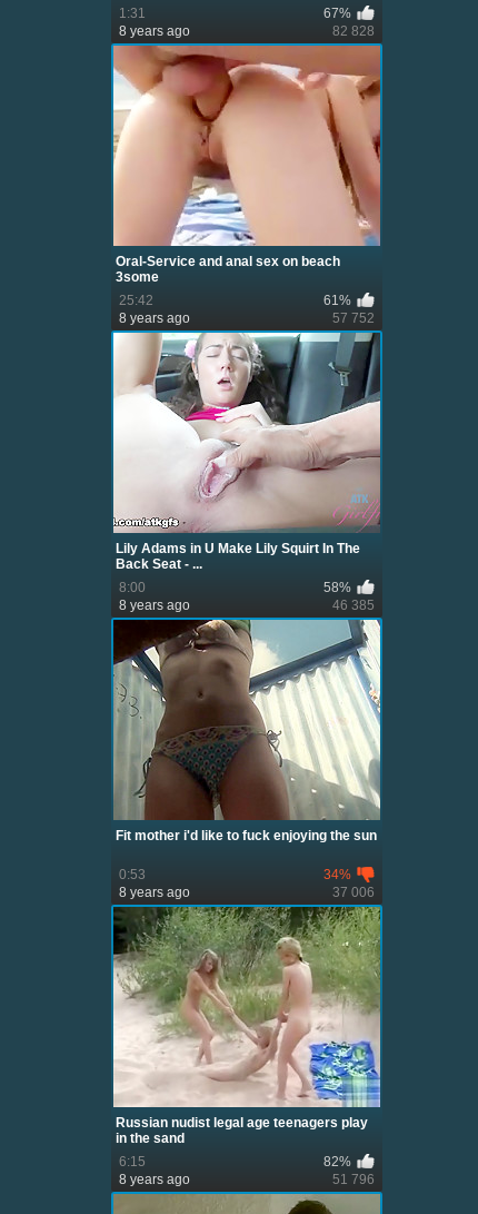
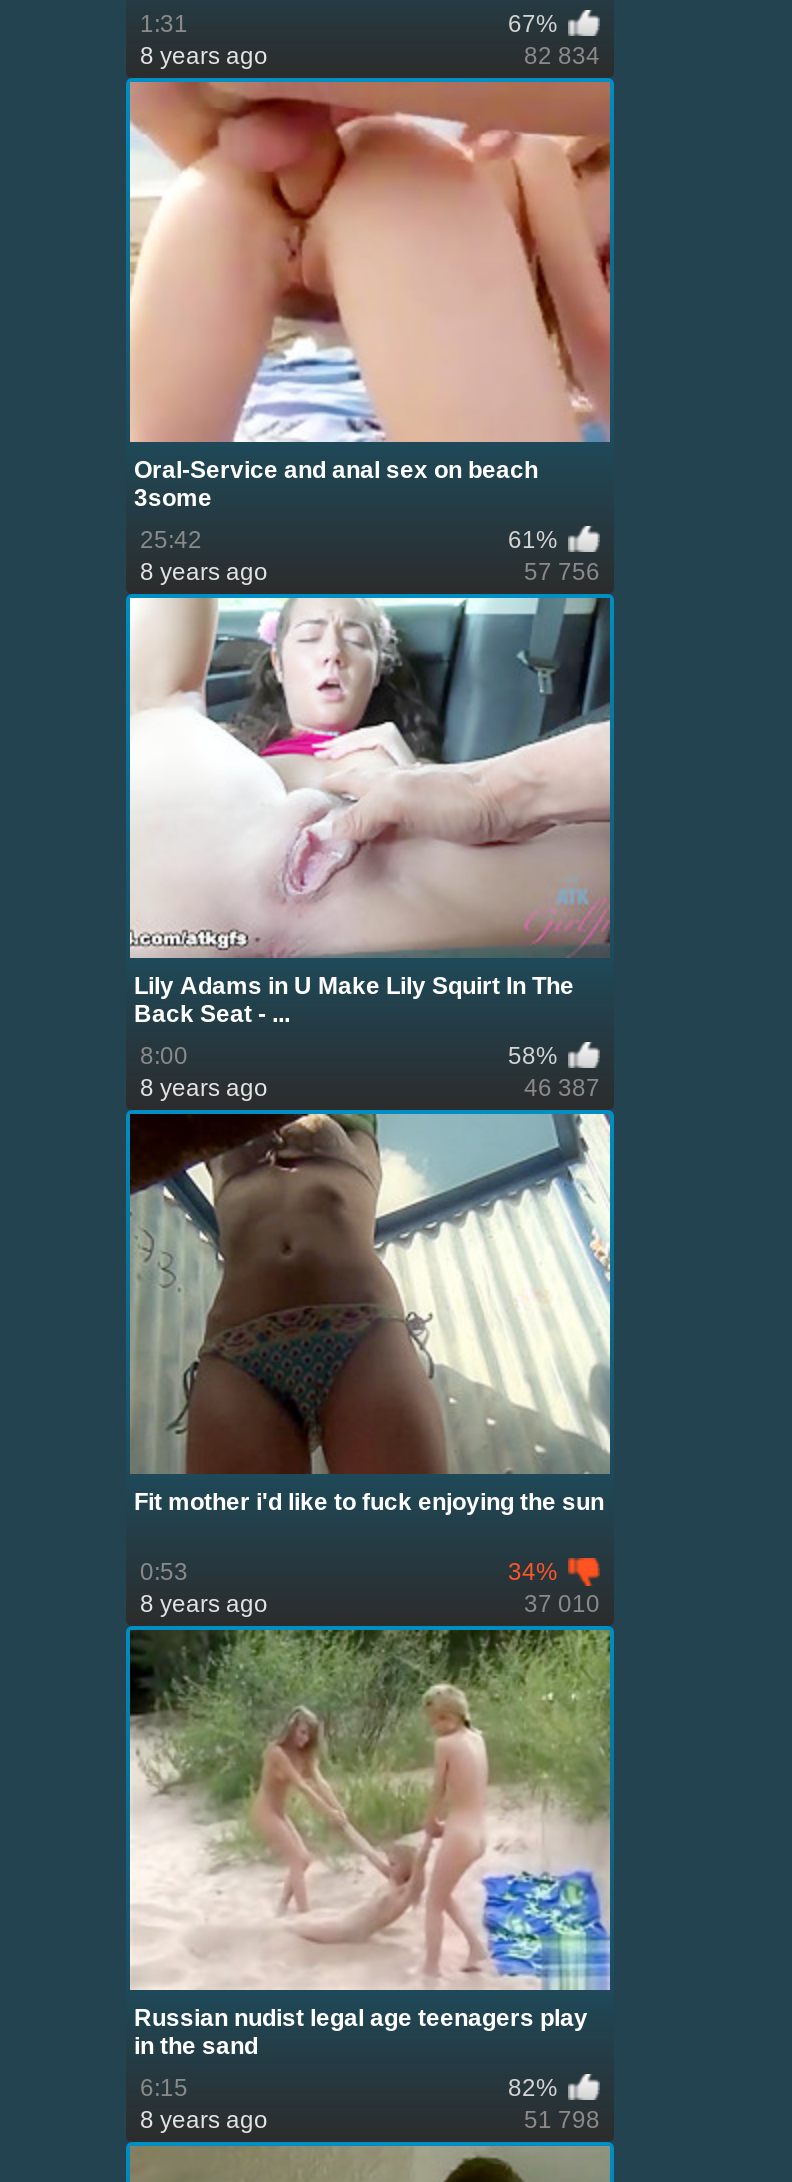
[332,23,375,39] 82 828 -> [524,42,600,70] 82 834
[332,310,375,326] 57 752 -> [524,558,600,586] 57 756
[332,597,375,613] 46 385 -> [524,1074,600,1102] 46 387
[332,884,375,900] 37 006 -> [524,1590,600,1618] 37 010
[332,1171,375,1187] 51 796 -> [524,2106,600,2134] 51 798

